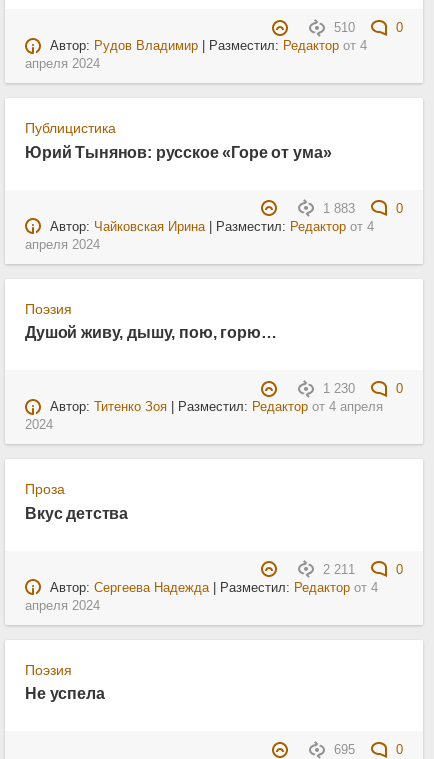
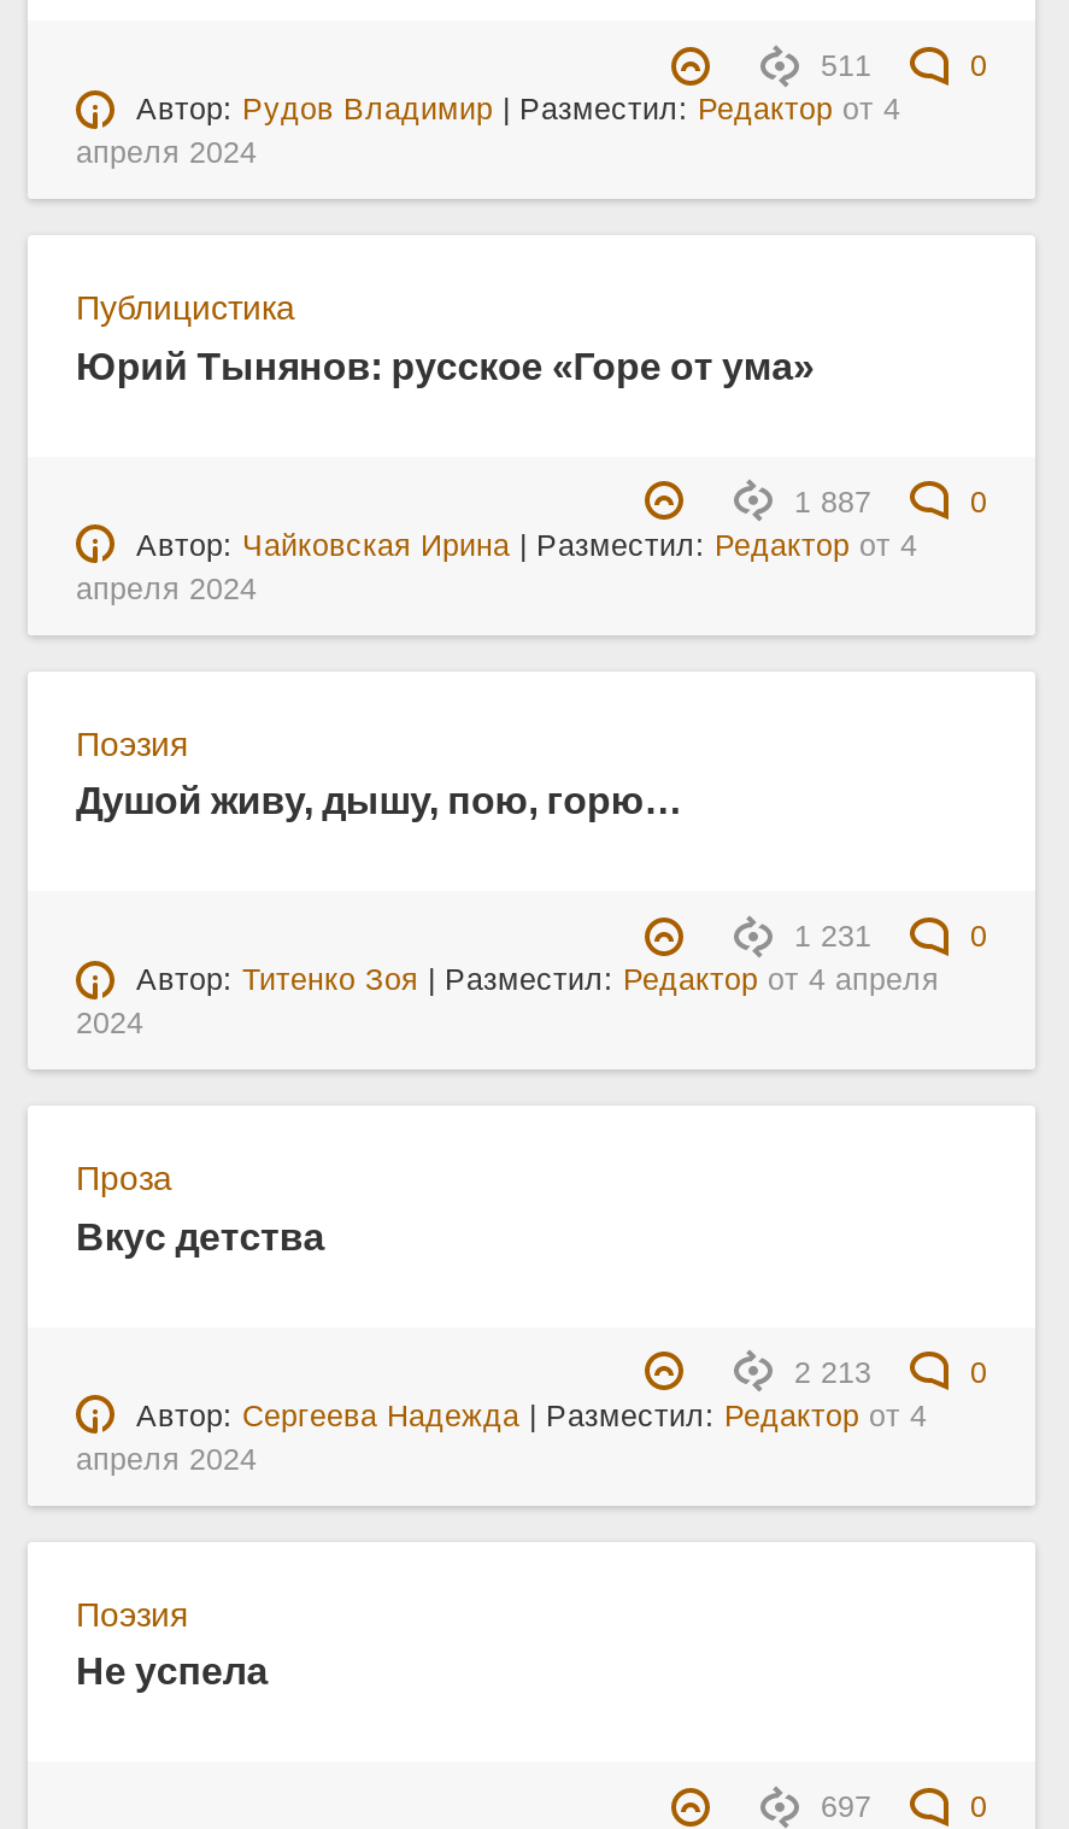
[330,21,355,35] 510 -> [811,50,871,84] 511
[319,202,355,216] 1 883 -> [785,486,871,519] 1 887
[319,382,355,396] 1 230 -> [785,921,871,954] 1 231
[319,563,355,577] 2 211 -> [785,1356,871,1390] 2 213
[330,743,355,757] 695 -> [811,1791,871,1825] 697

